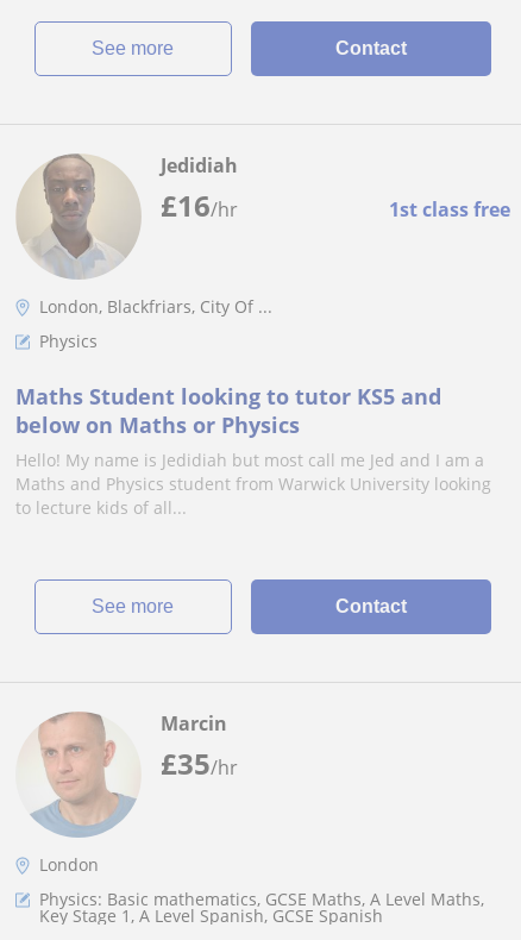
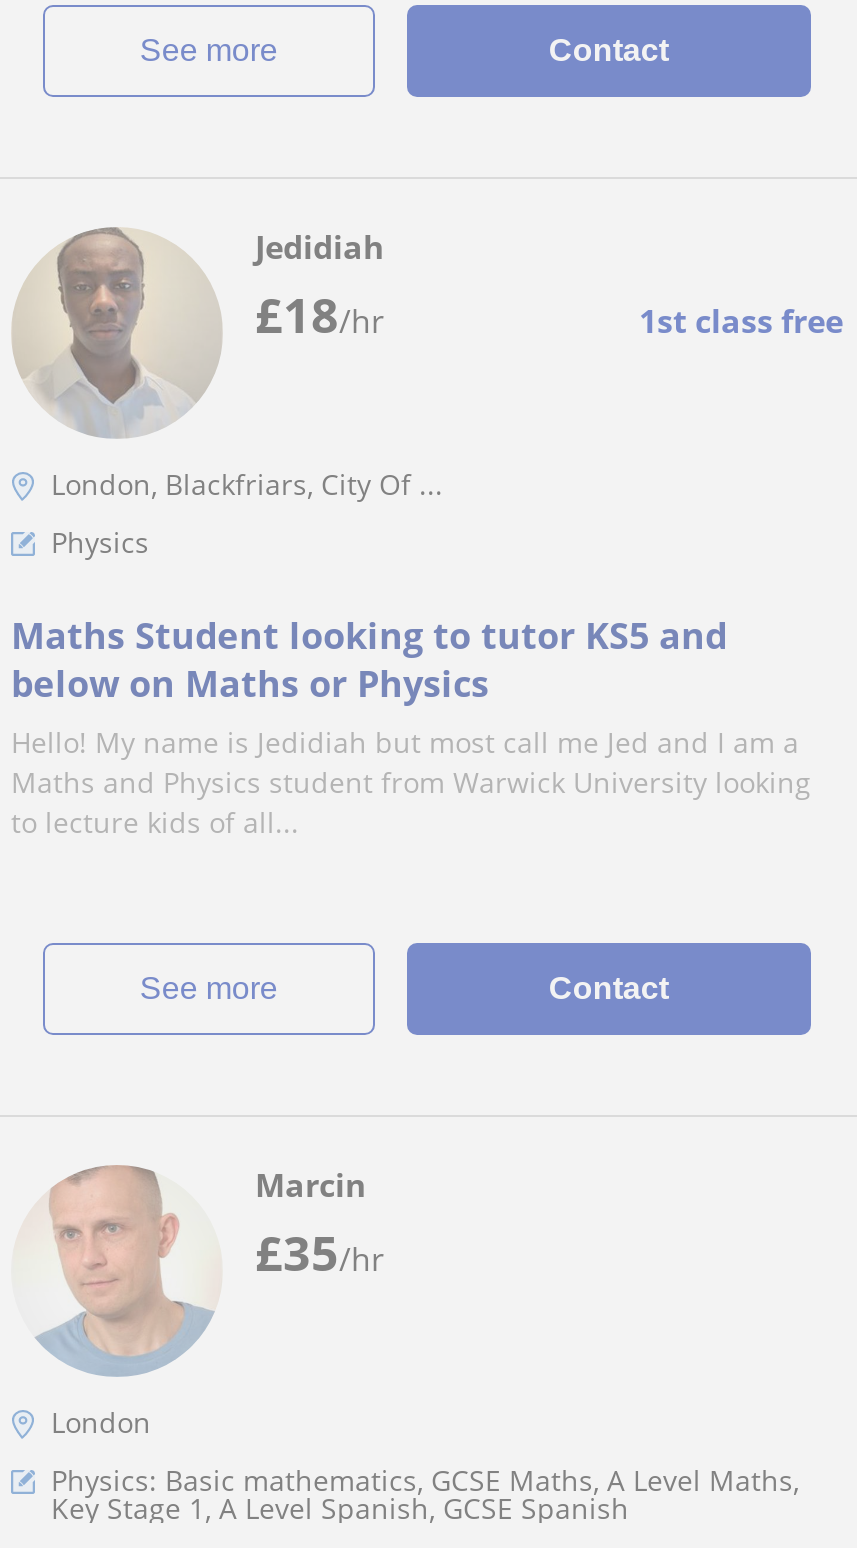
[161,186,238,225] £16/hr -> [255,281,385,347] £18/hr

